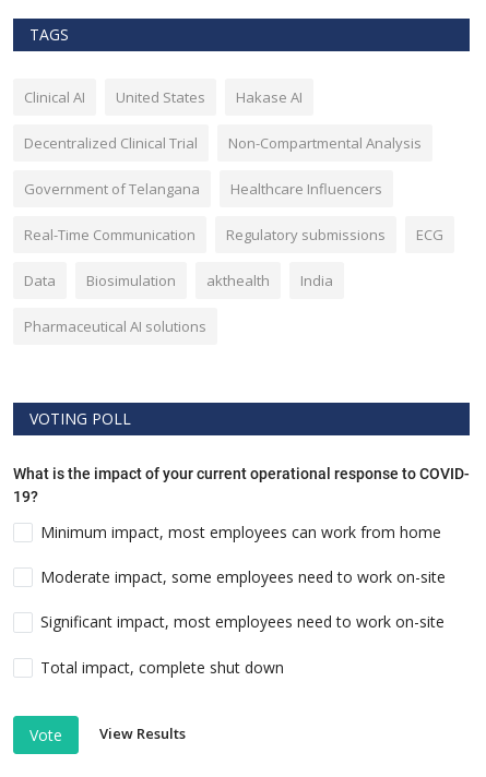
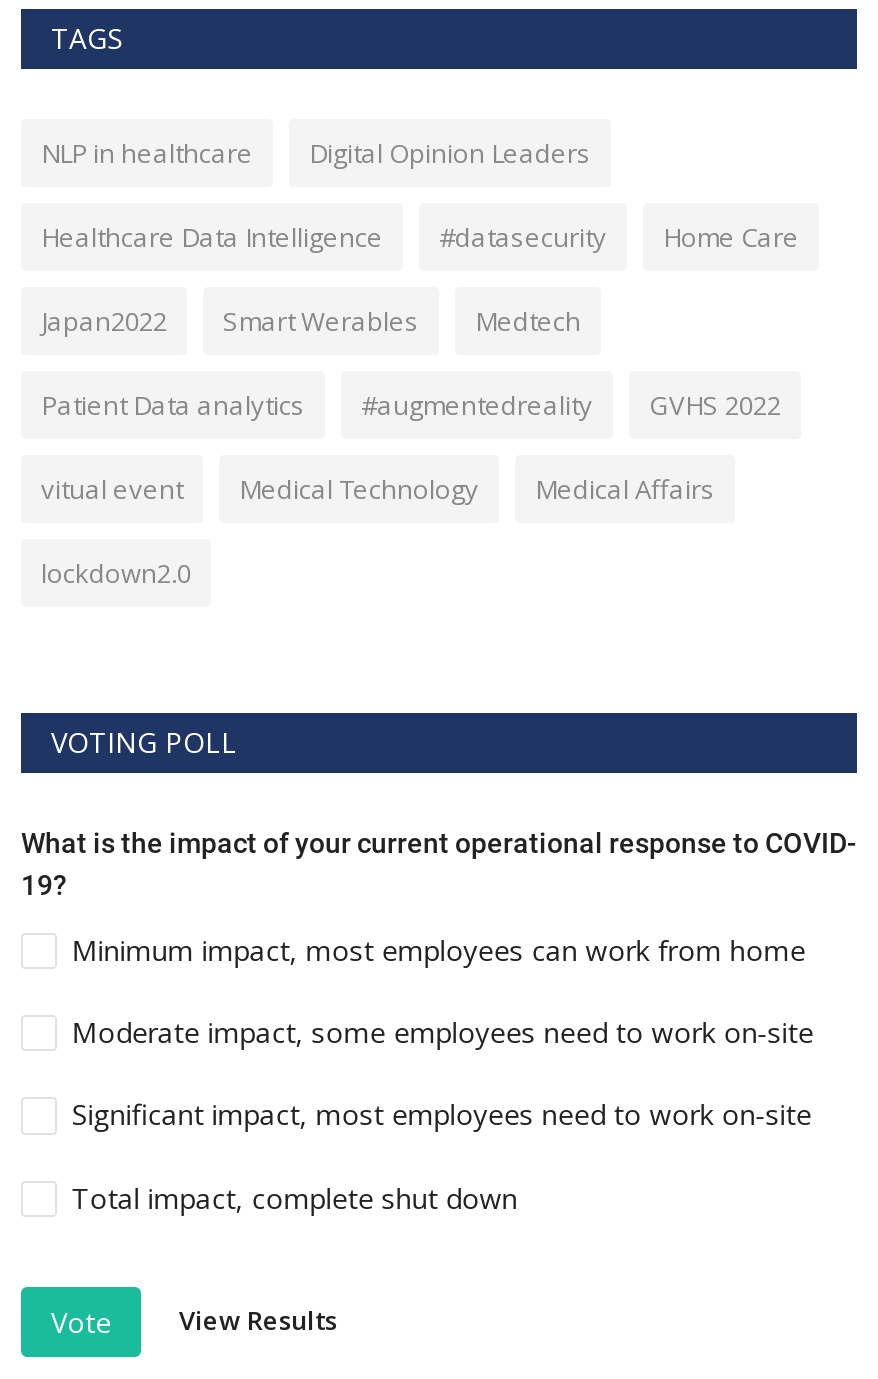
[24,87,303,107] Clinical AI | United States | Hakase AI -> [41,135,591,171] NLP in healthcare | Digital Opinion Leaders
[24,133,422,153] Decentralized Clinical Trial | Non-Compartmental Analysis -> [41,219,799,255] Healthcare Data Intelligence | #datasecurity | Home Care
[24,179,382,199] Government of Telangana | Healthcare Influencers -> [41,303,581,339] Japan2022 | Smart Werables | Medtech
[24,225,443,244] Real-Time Communication | Regulatory submissions | ECG -> [41,387,781,423] Patient Data analytics | #augmentedreality | GVHS 2022
[24,271,333,290] Data | Biosimulation | akthealth | India -> [41,471,715,507] vitual event | Medical Technology | Medical Affairs
[24,316,206,336] Pharmaceutical AI solutions -> [41,555,191,591] lockdown2.0

